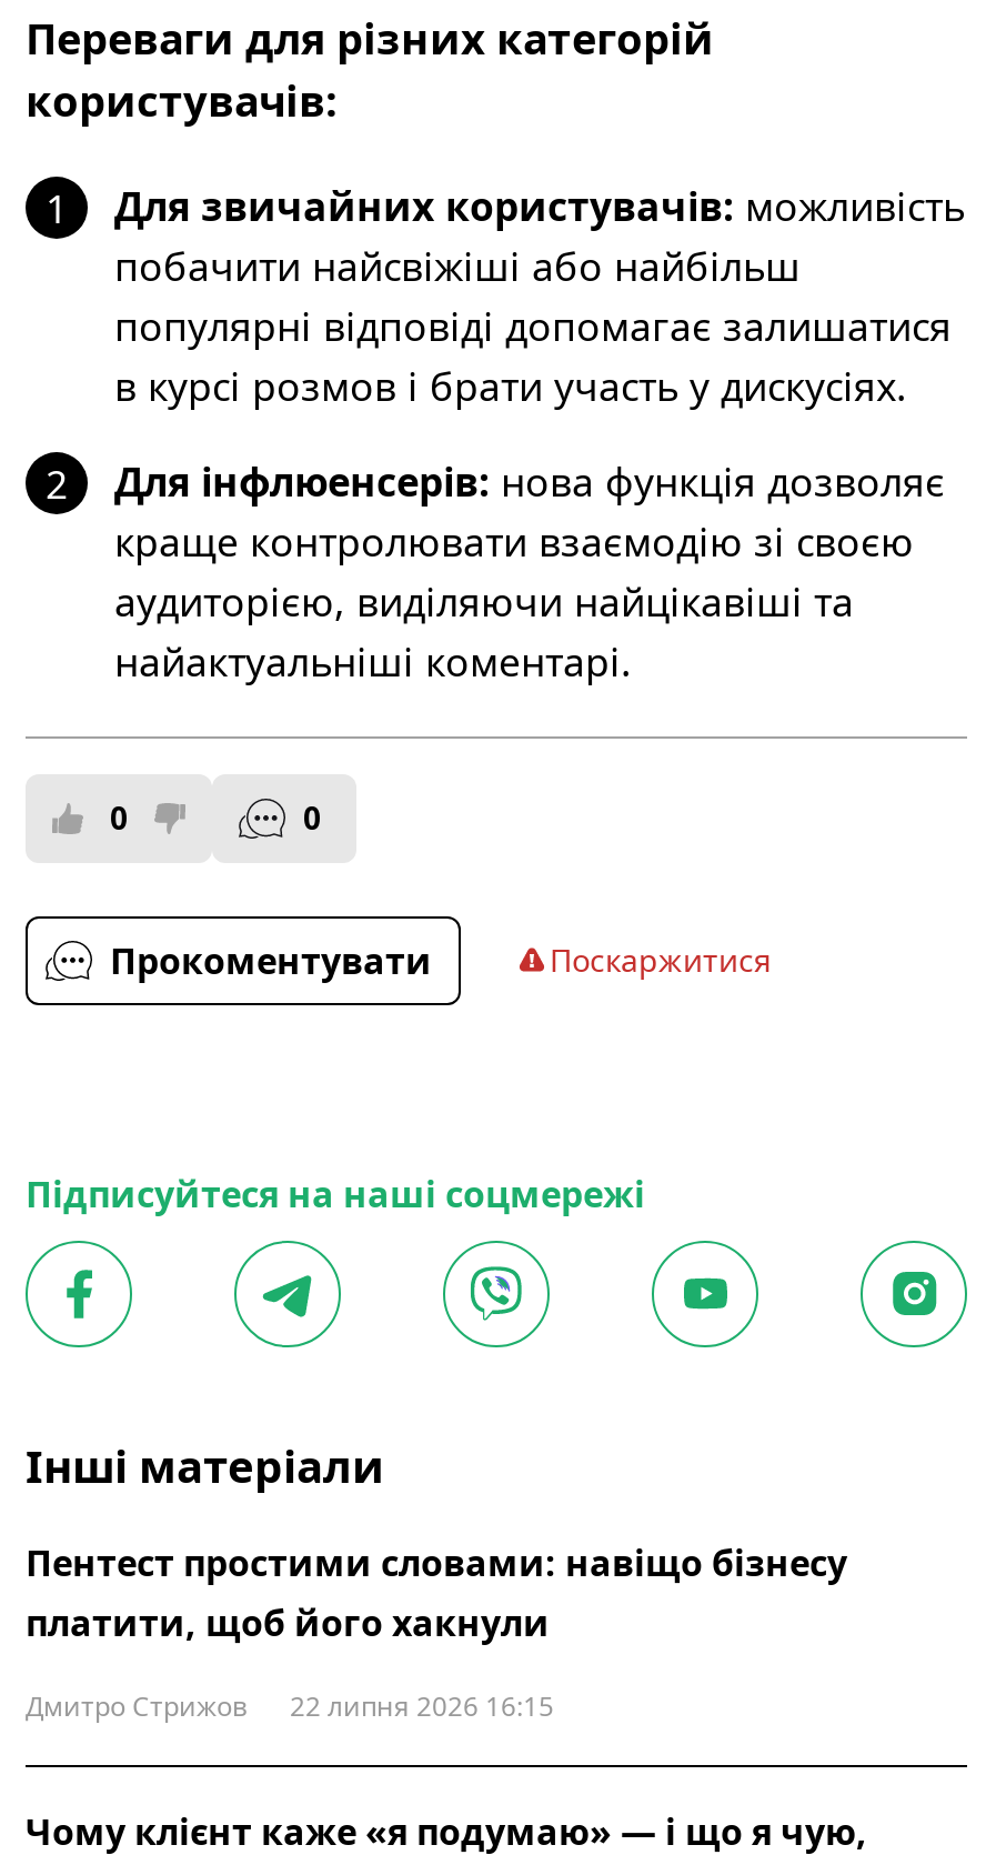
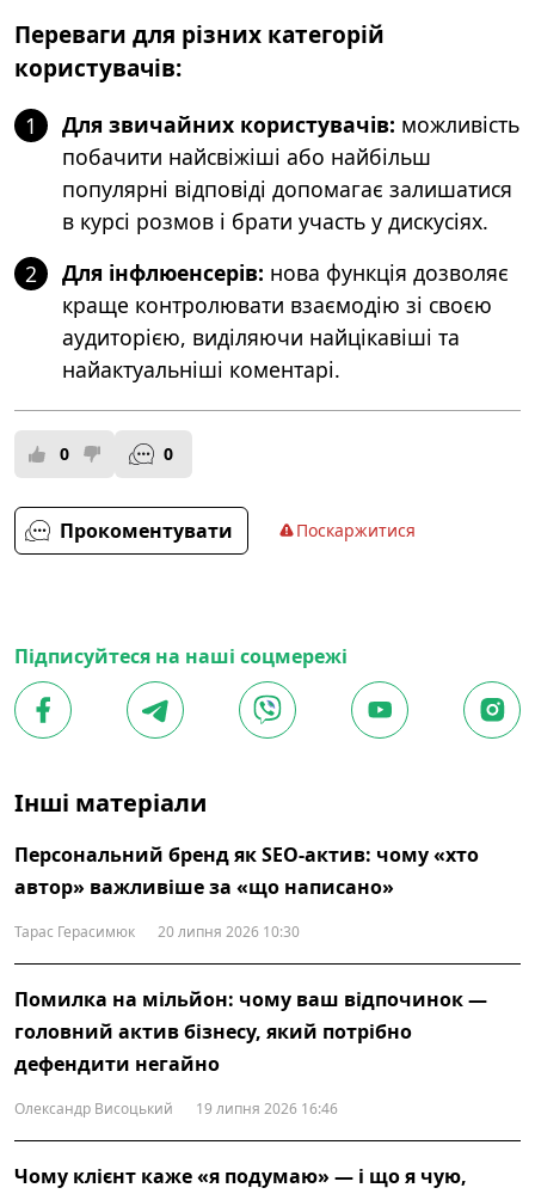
[26,1538,847,1725] Пентест простими словами: навіщо бізнесу | платити, щоб його хакнули | Дмитро Стрижов | 22 липня 2026 16:15 -> [14,841,487,1119] Персональний бренд як SEO-актив: чому «хто | автор» важливіше за «що написано» | Тарас Герасимюк | 20 липня 2026 10:30 | Помилка на мільйон: чому ваш відпочинок — | головний актив бізнесу, який потрібно | дефендити негайно | Олександр Висоцький | 19 липня 2026 16:46

